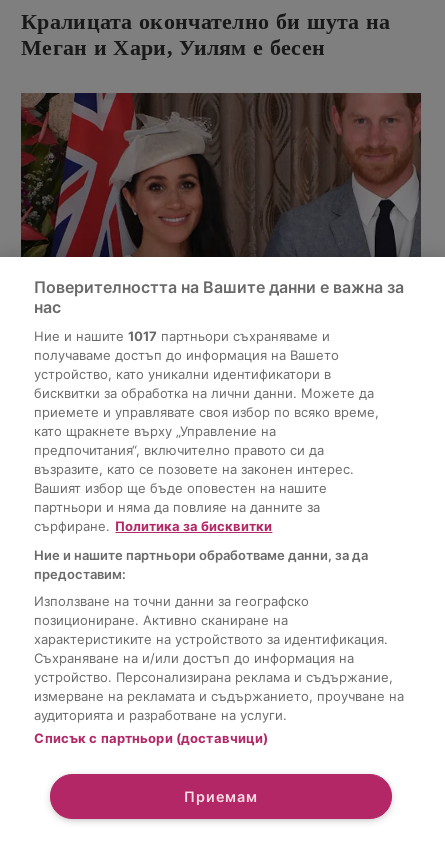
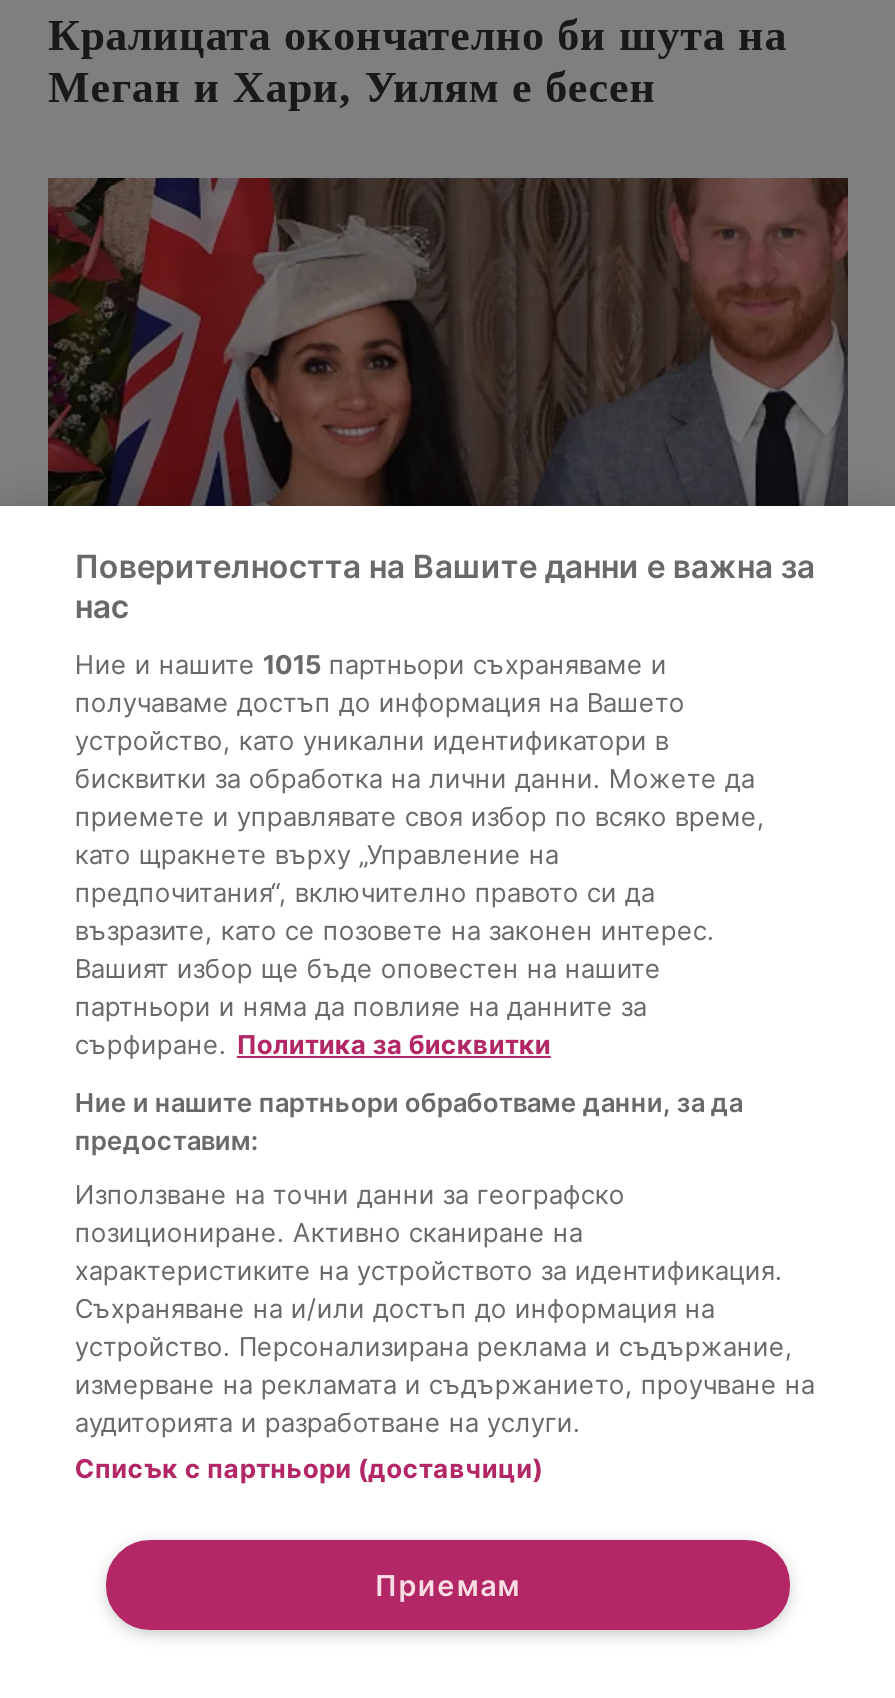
[34,328,330,344] Ние и нашите 1017 партньори съхраняваме и -> [75,648,667,680] Ние и нашите 1015 партньори съхраняваме и

